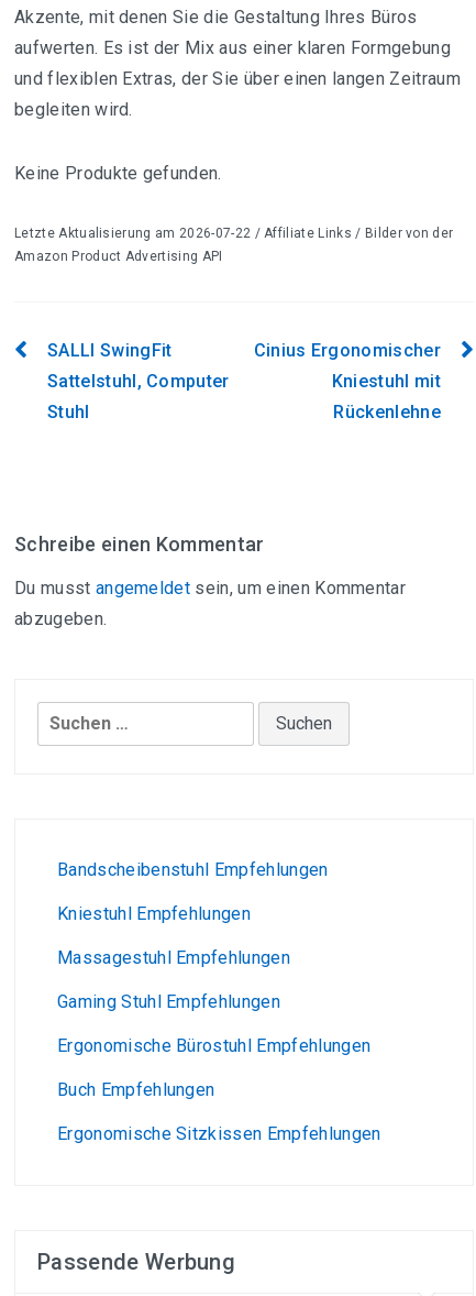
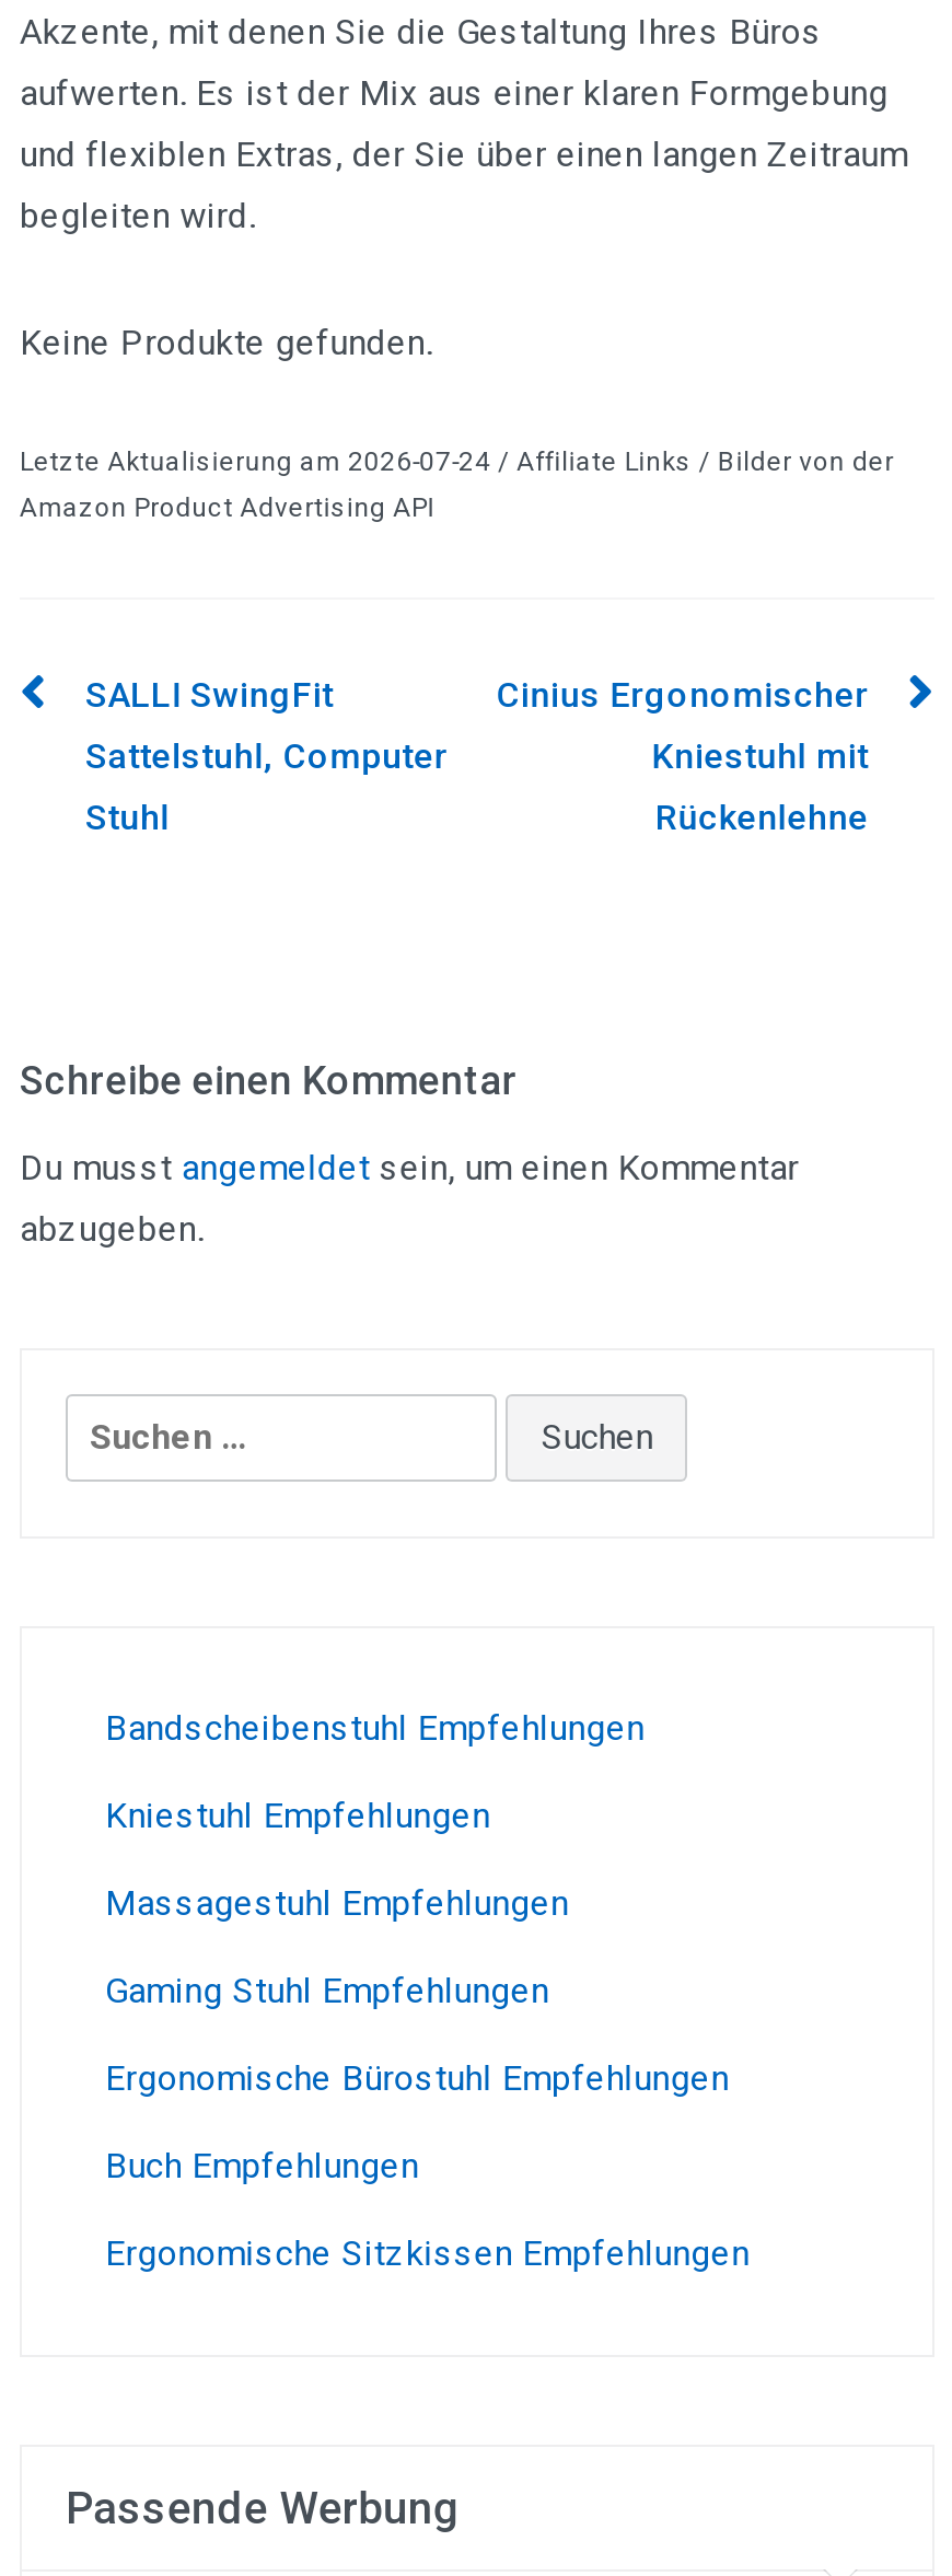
[14,225,453,241] Letzte Aktualisierung am 2026-07-22 / Affiliate Links / Bilder von der -> [20,446,894,477] Letzte Aktualisierung am 2026-07-24 / Affiliate Links / Bilder von der

